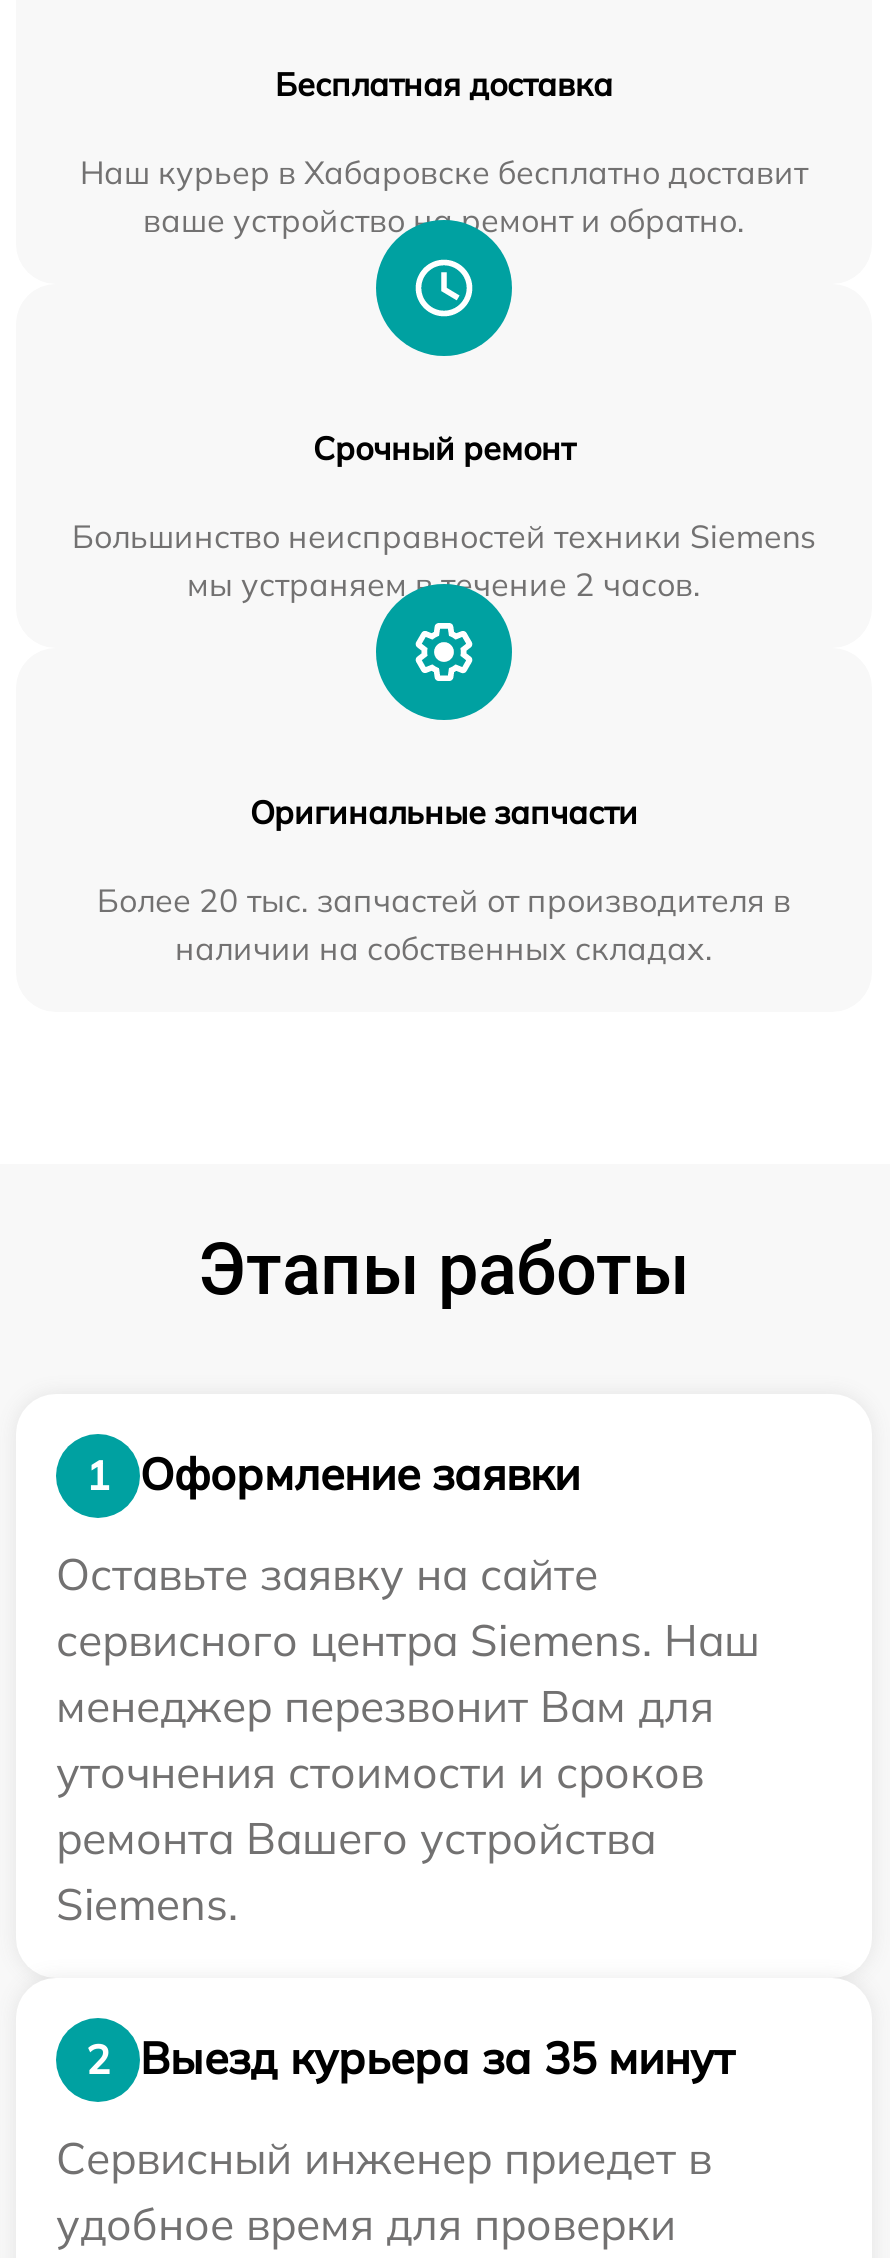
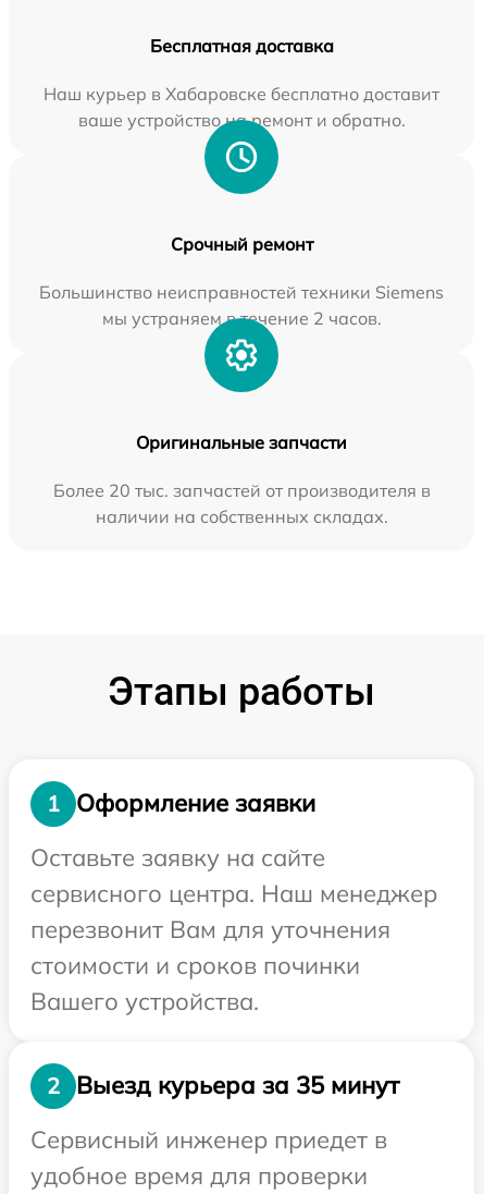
[56,1612,760,1932] сервисного центра Siemens. Наш | менеджер перезвонит Вам для | уточнения стоимости и сроков | ремонта Вашего устройства | Siemens. -> [30,878,437,1016] сервисного центра. Наш менеджер | перезвонит Вам для уточнения | стоимости и сроков починки | Вашего устройства.

